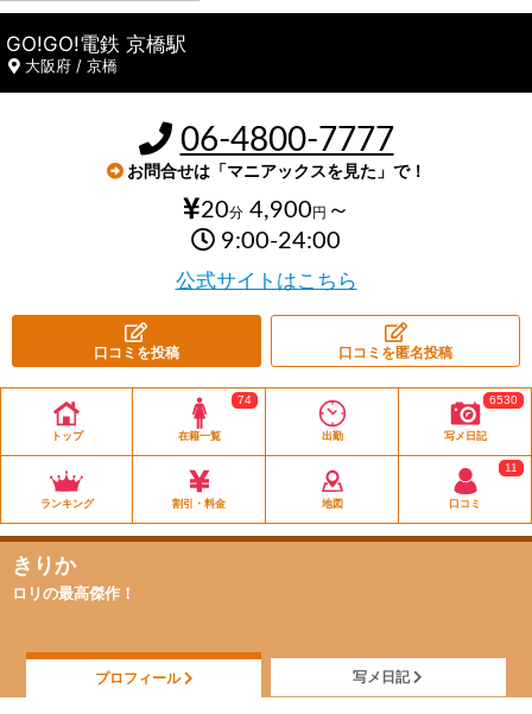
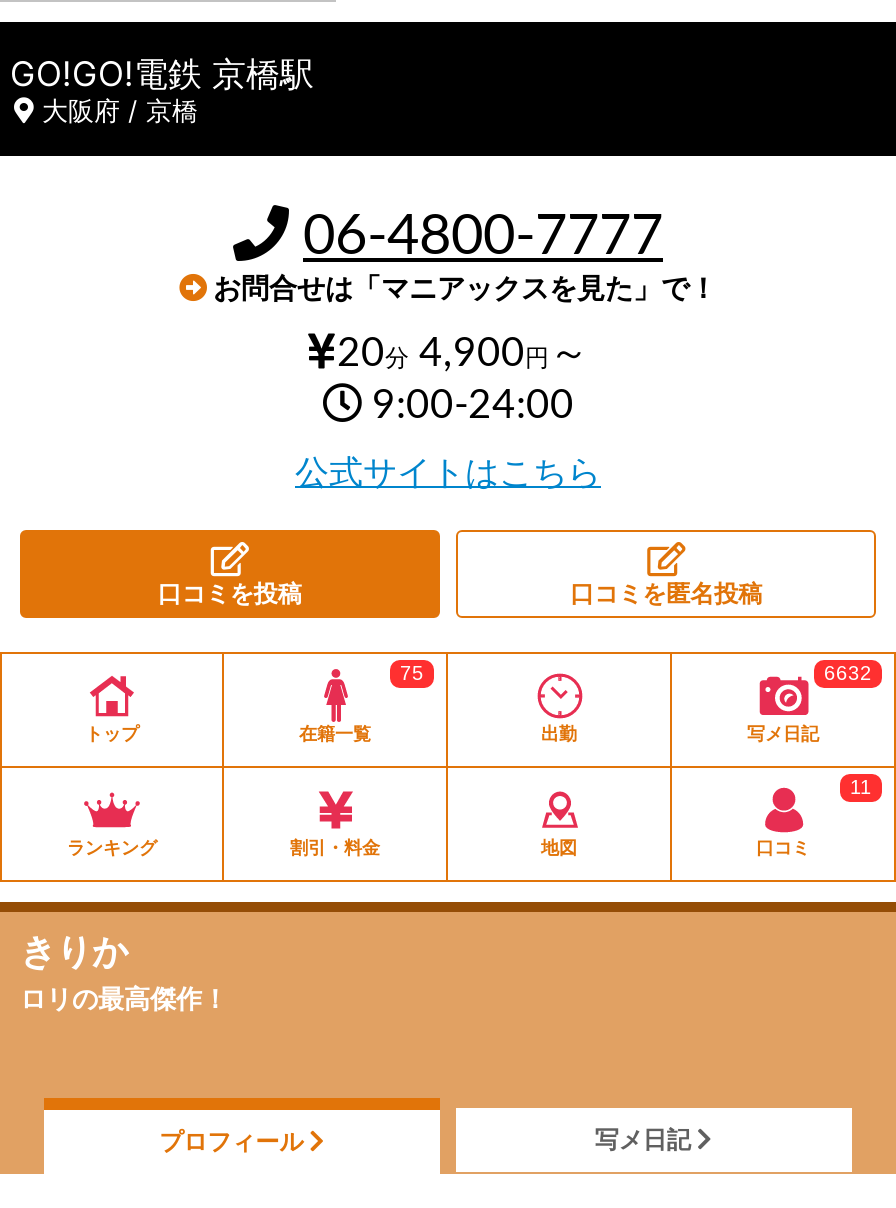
[237,393,252,406] 74 -> [400,662,424,684] 75
[489,393,518,406] 6530 -> [824,662,872,684] 6632

